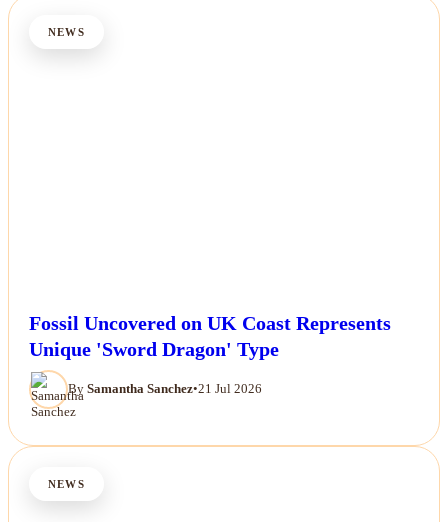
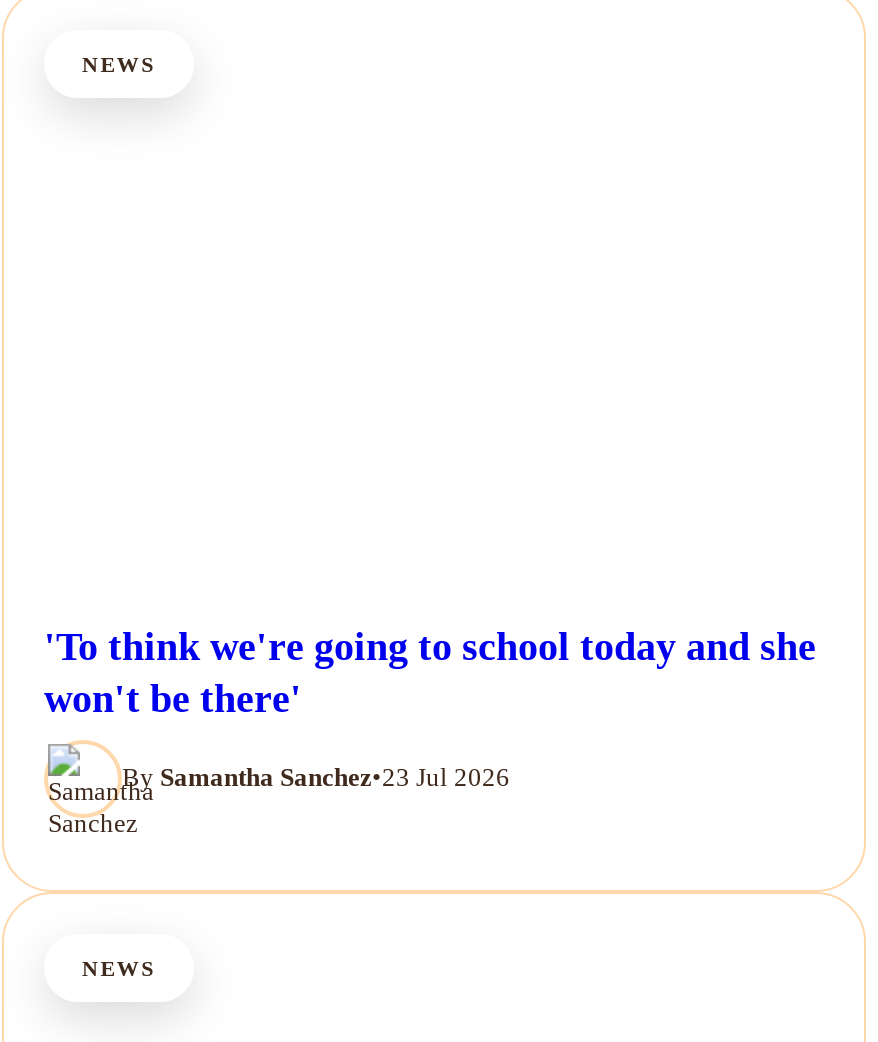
[29,312,391,360] Fossil Uncovered on UK Coast Represents | Unique 'Sword Dragon' Type -> [44,624,816,720] 'To think we're going to school today and she | won't be there'
[68,381,262,396] By Samantha Sanchez•21 Jul 2026 -> [122,763,510,793] By Samantha Sanchez•23 Jul 2026

